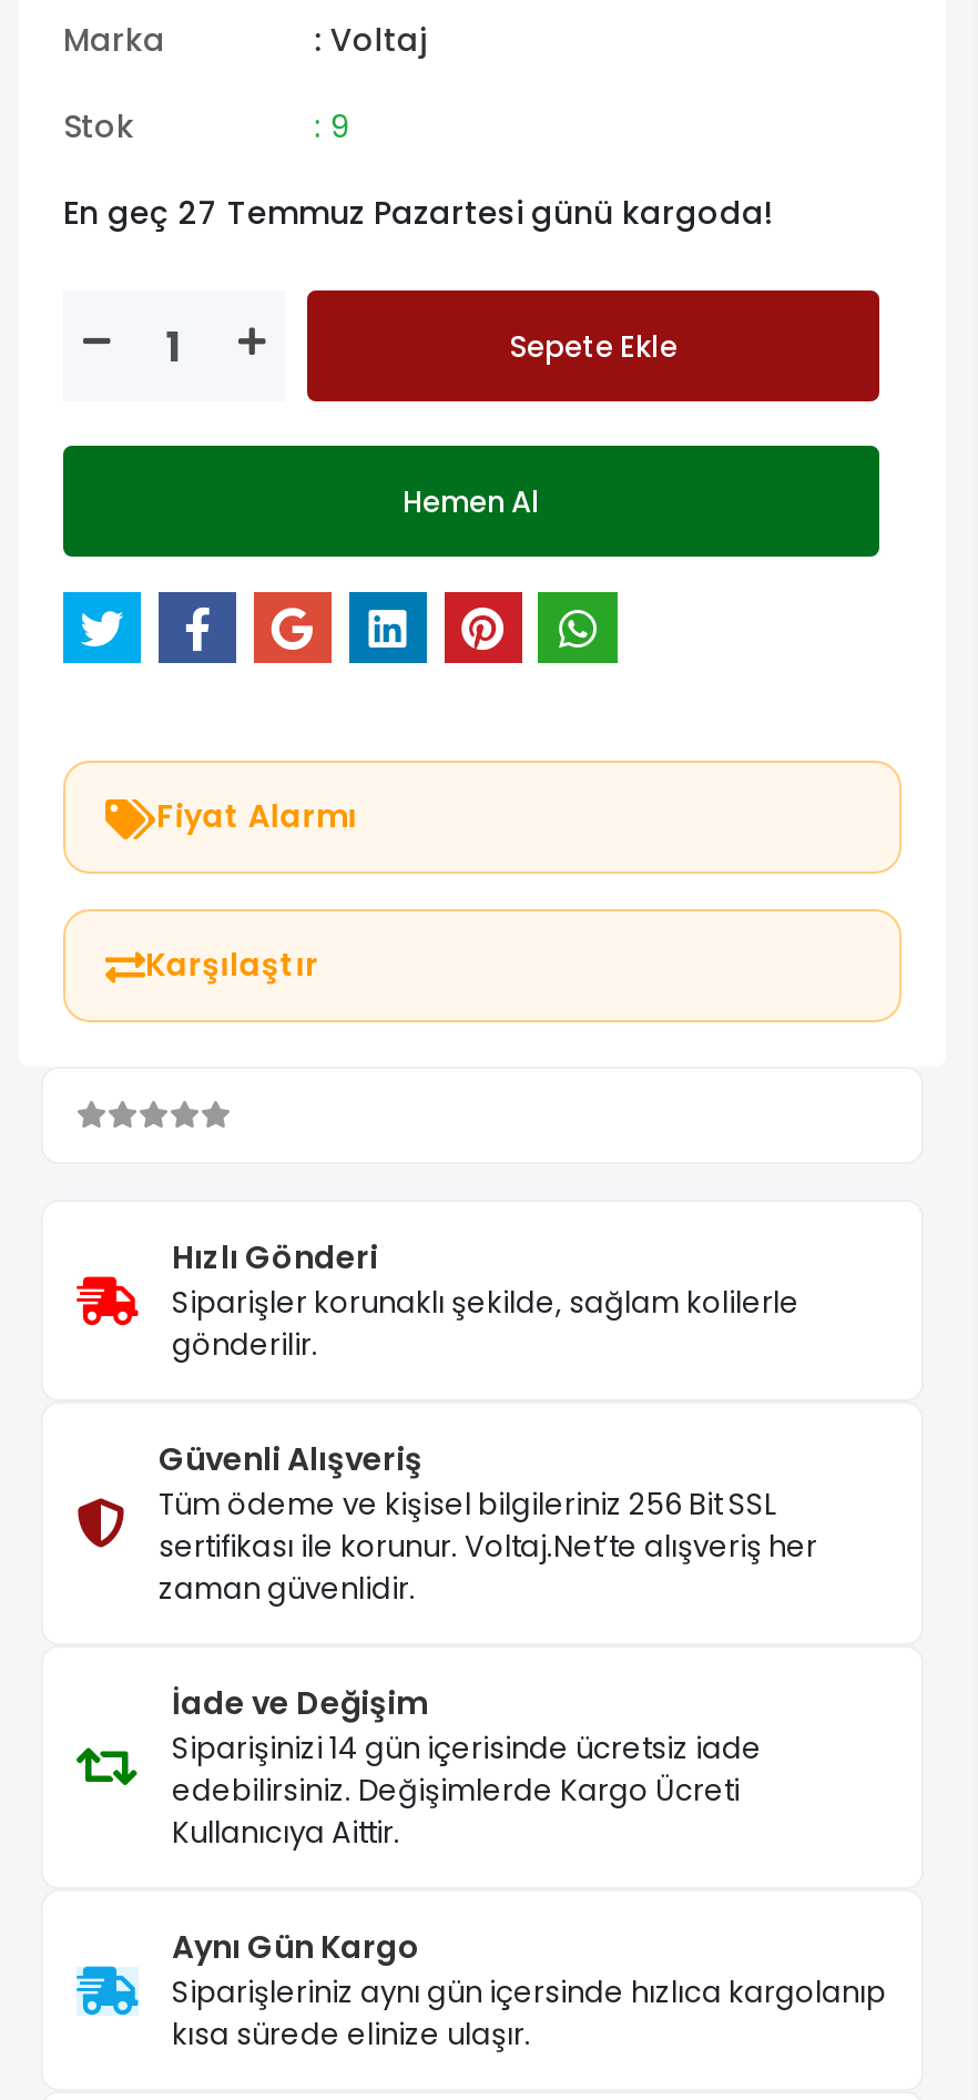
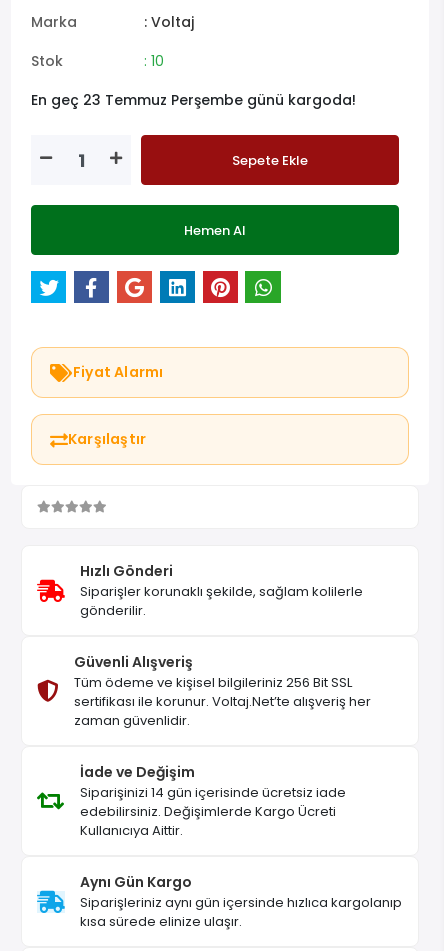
[315,104,350,149] : 9 -> [144,51,164,71] : 10
[63,191,773,235] En geç 27 Temmuz Pazartesi günü kargoda! -> [31,90,356,110] En geç 23 Temmuz Perşembe günü kargoda!

